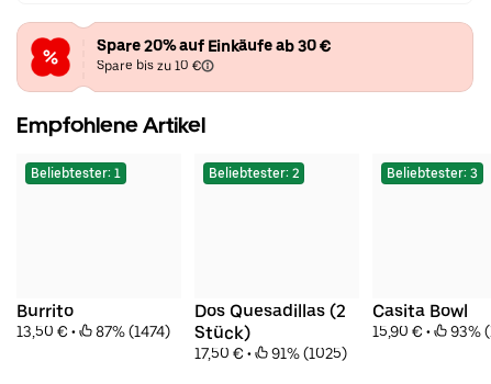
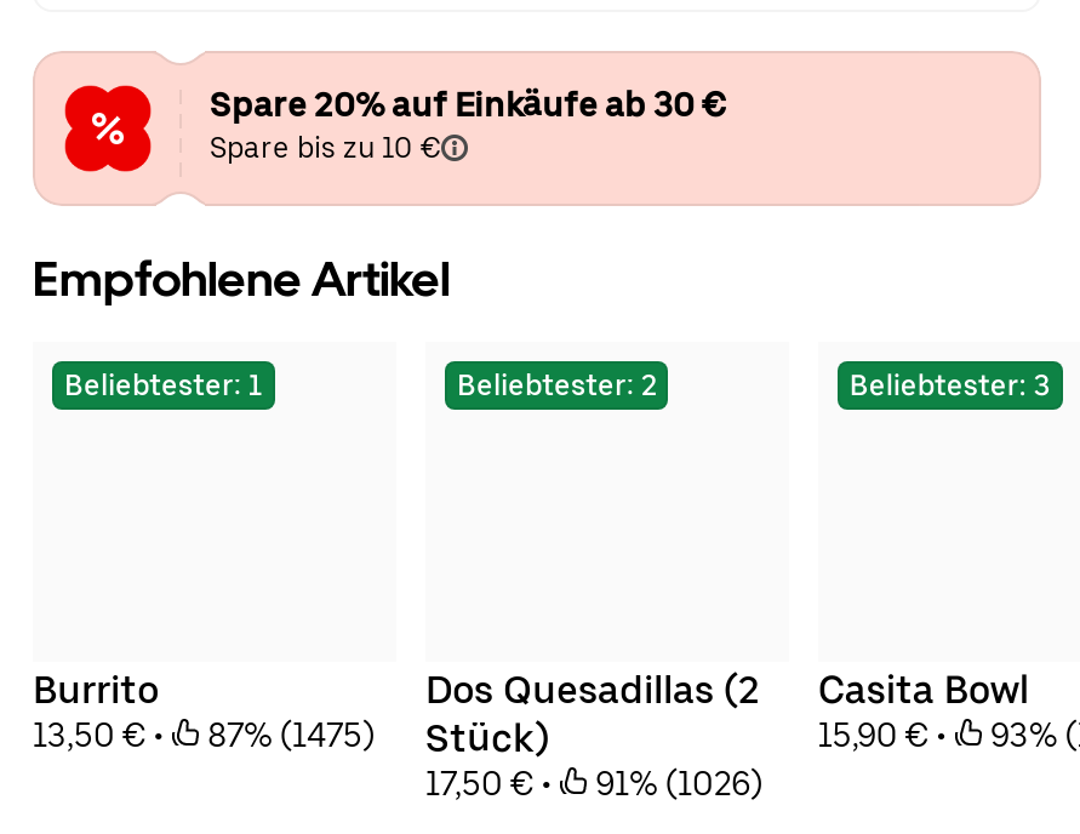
[16,323,250,344] 13,50 €• 87% (1474) Stück) -> [33,714,549,760] 13,50 €• 87% (1475) Stück)
[194,345,347,362] 17,50 €• 91% (1025) -> [425,762,762,801] 17,50 €• 91% (1026)

